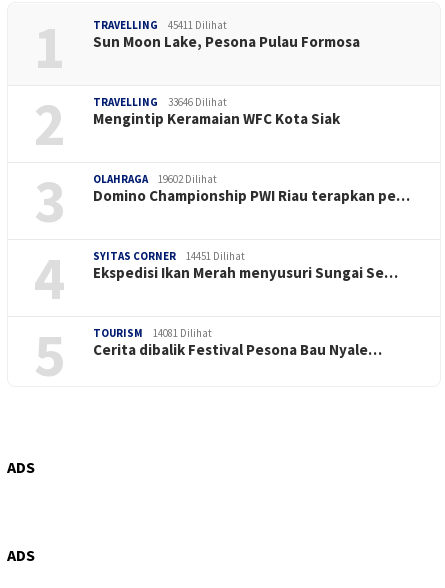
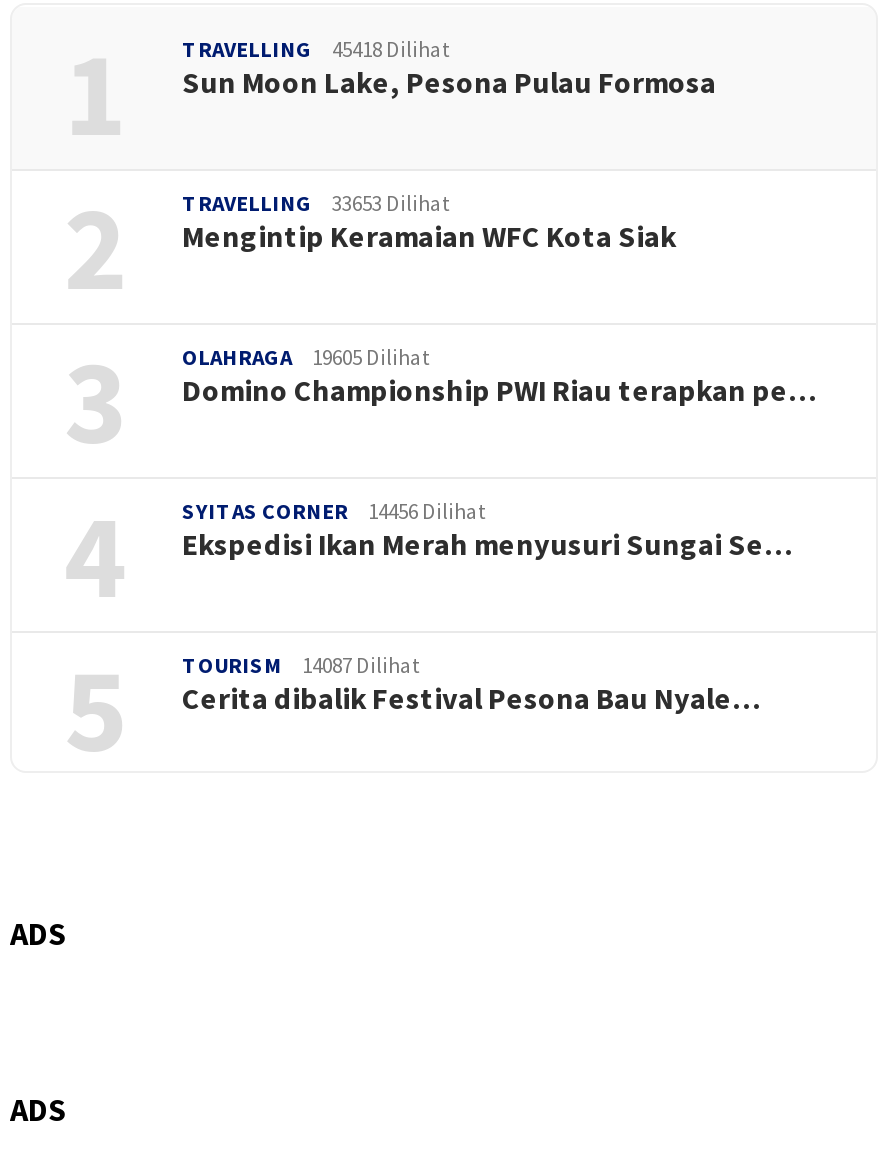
[93,18,227,32] TRAVELLING 45411 Dilihat -> [182,34,450,62] TRAVELLING 45418 Dilihat
[93,95,227,109] TRAVELLING 33646 Dilihat -> [182,188,450,216] TRAVELLING 33653 Dilihat
[93,172,217,186] OLAHRAGA 19602 Dilihat -> [182,342,430,370] OLAHRAGA 19605 Dilihat
[93,249,245,263] SYITAS CORNER 14451 Dilihat -> [182,496,486,524] SYITAS CORNER 14456 Dilihat
[93,326,212,340] TOURISM 14081 Dilihat -> [182,650,420,678] TOURISM 14087 Dilihat

